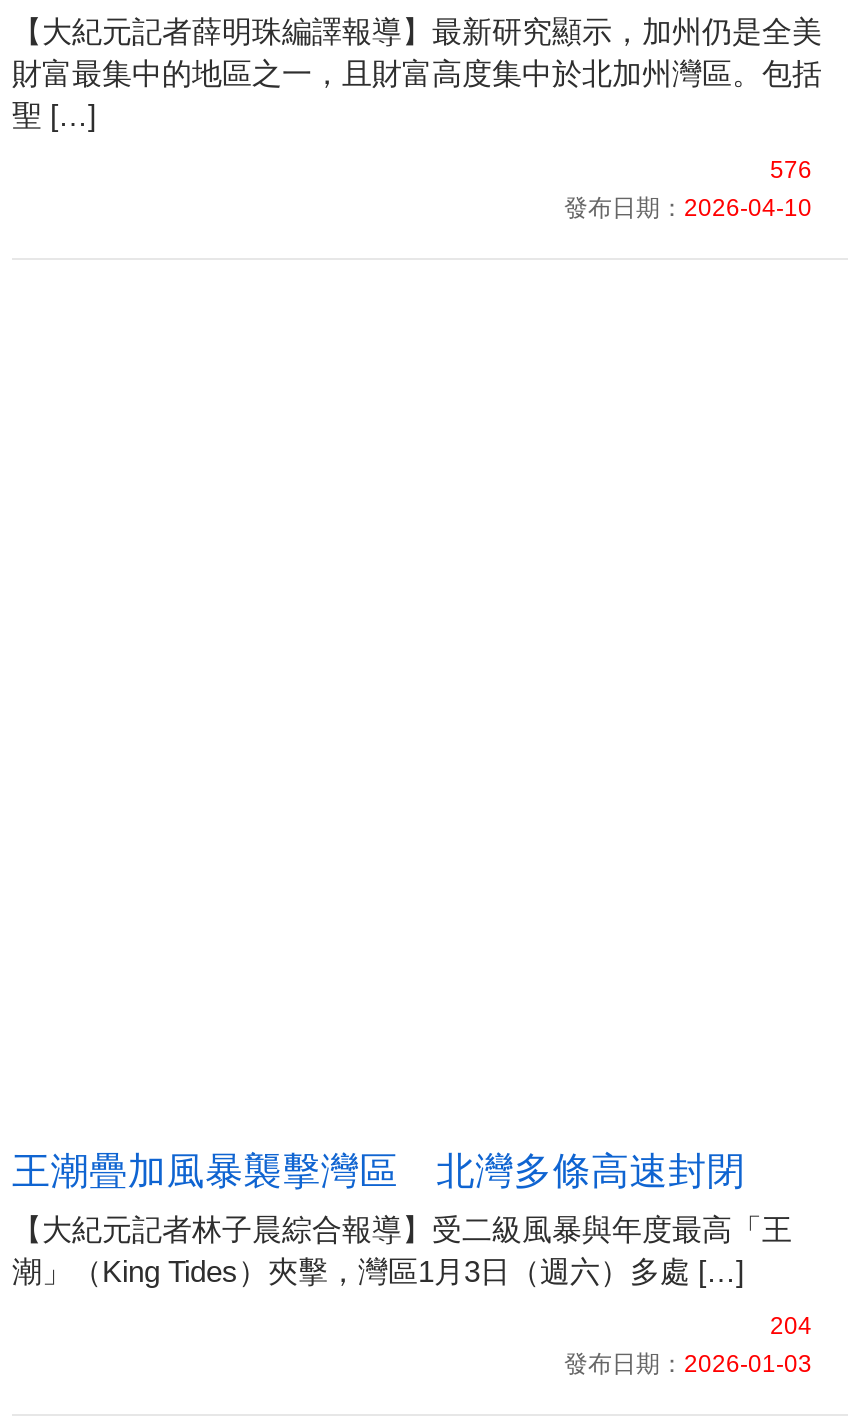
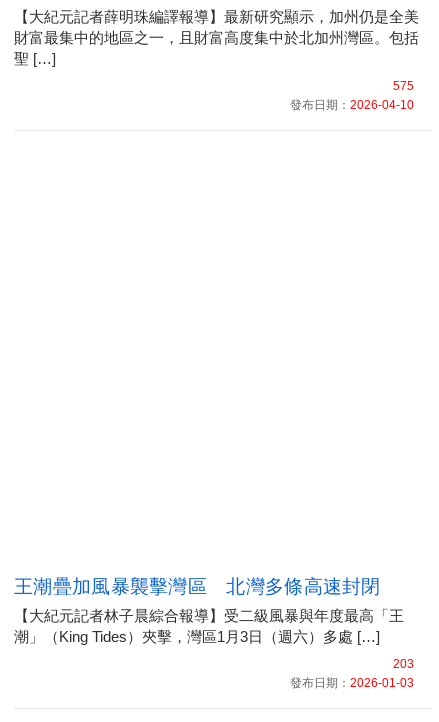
[770,156,812,184] 576 -> [393,79,414,93] 575
[770,1312,812,1340] 204 -> [393,657,414,671] 203

